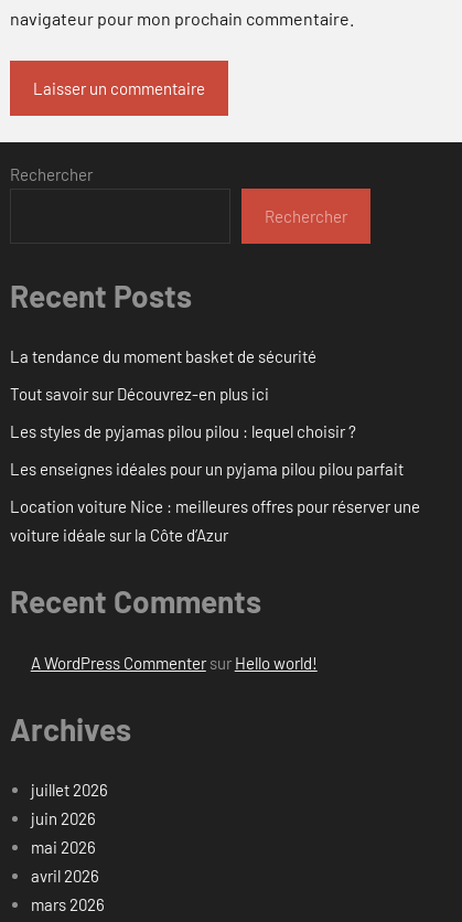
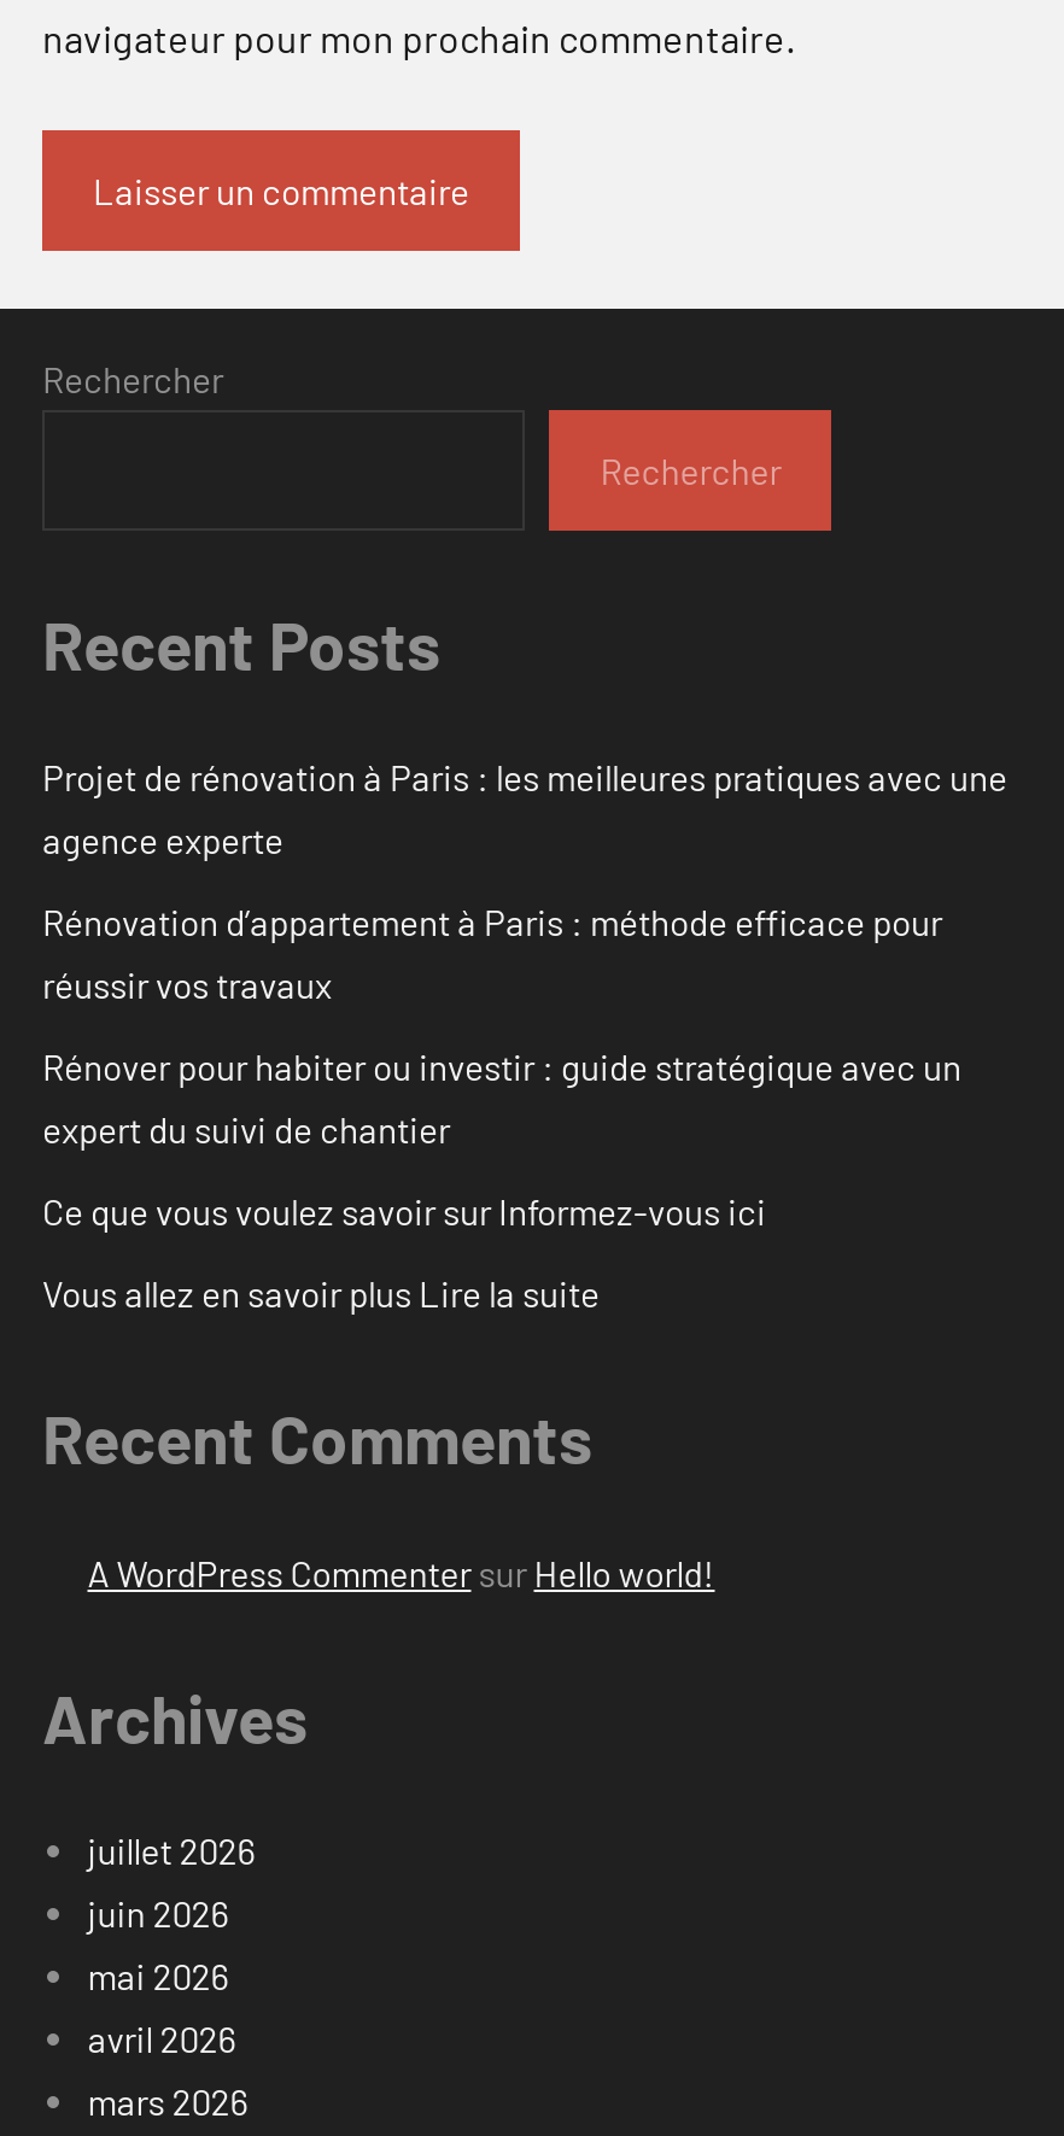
[10,347,316,366] La tendance du moment basket de sécurité -> [42,756,1007,862] Projet de rénovation à Paris : les meilleures pratiques avec une | agence experte
[10,384,269,404] Tout savoir sur Découvrez-en plus ici -> [42,900,942,1007] Rénovation d’appartement à Paris : méthode efficace pour | réussir vos travaux
[10,422,356,441] Les styles de pyjamas pilou pilou : lequel choisir ? -> [42,1045,961,1151] Rénover pour habiter ou investir : guide stratégique avec un | expert du suivi de chantier
[10,459,404,479] Les enseignes idéales pour un pyjama pilou pilou parfait -> [42,1190,766,1233] Ce que vous voulez savoir sur Informez-vous ici
[10,497,420,545] Location voiture Nice : meilleures offres pour réserver une | voiture idéale sur la Côte d’Azur -> [42,1272,600,1315] Vous allez en savoir plus Lire la suite

